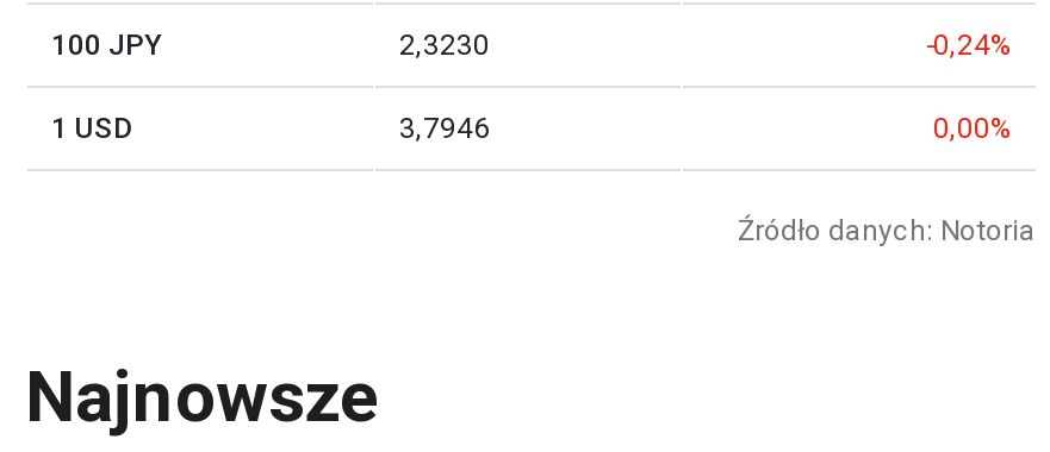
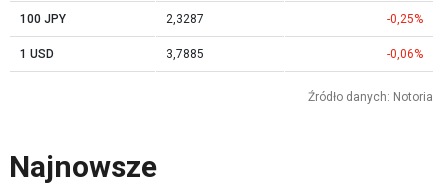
[399,29,490,62] 2,3230 -> [166,12,204,26] 2,3287
[926,29,1012,62] -0,24% -> [387,12,423,26] -0,25%
[399,112,490,145] 3,7946 -> [166,47,204,61] 3,7885
[933,112,1012,145] 0,00% -> [387,47,423,61] -0,06%

